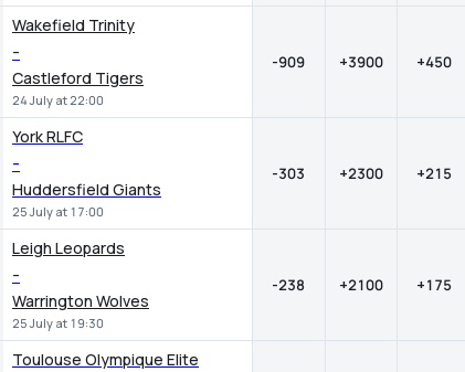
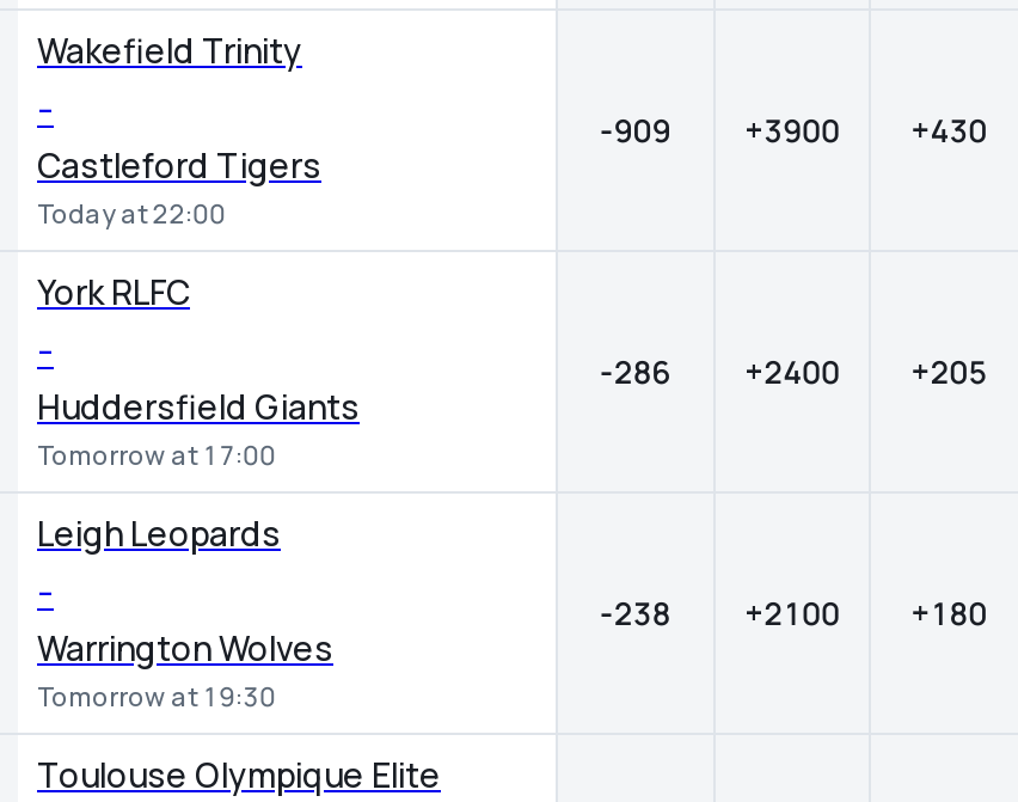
[272,52,451,72] -909 +3900 +450 -> [599,109,987,152] -909 +3900 +430
[12,92,104,108] 24 July at 22:00 -> [37,195,226,231] Today at 22:00
[272,163,451,183] -303 | +2300 | +215 -> [599,350,987,393] -286 | +2400 | +205
[12,203,104,220] 25 July at 17:00 -> [37,436,276,472] Tomorrow at 17:00
[272,275,451,295] -238 +2100 +175 -> [599,592,987,635] -238 +2100 +180
[12,315,104,331] 25 July at 19:30 -> [37,678,276,714] Tomorrow at 19:30

